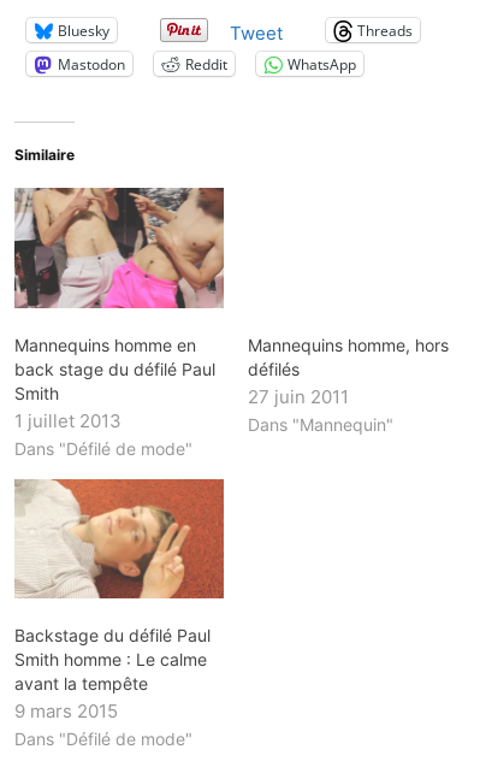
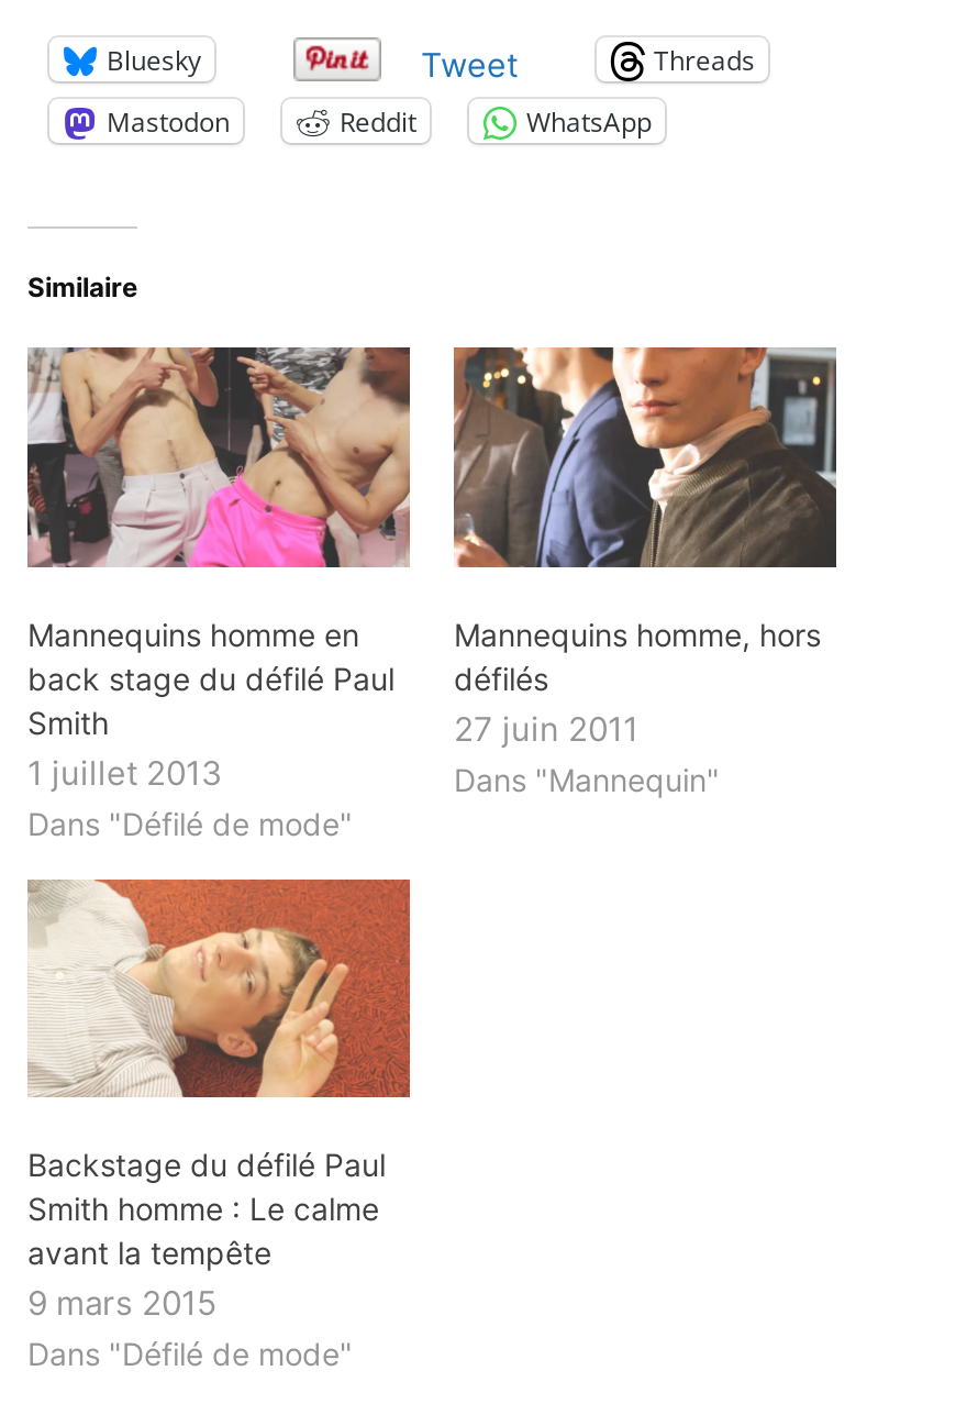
none -> [452,345,838,570] [image]

